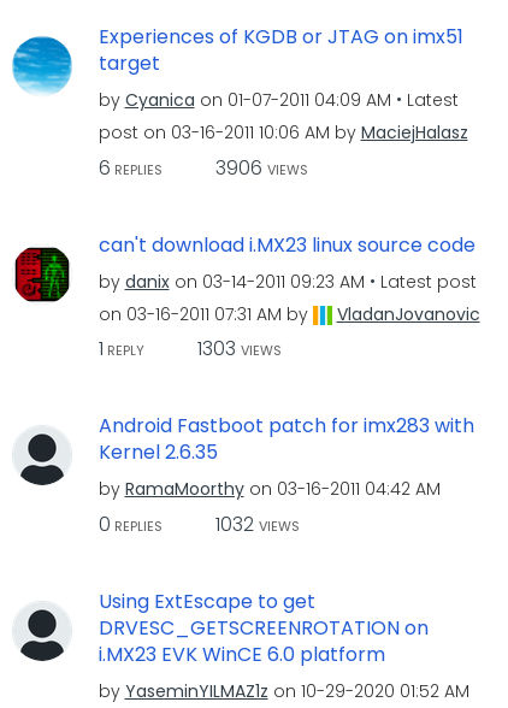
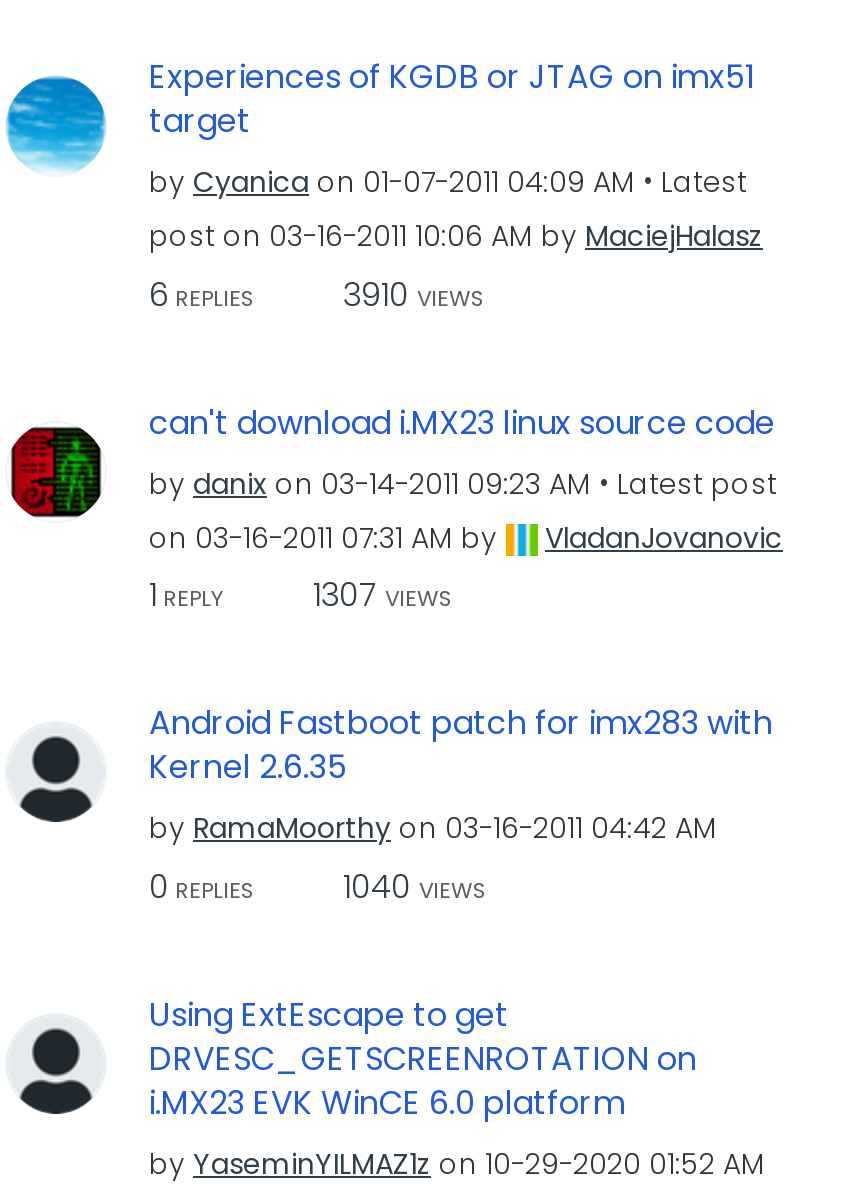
[98,154,308,181] 6 REPLIES 3906 VIEWS -> [149,271,485,317] 6 REPLIES 3910 VIEWS
[98,335,281,362] 1 REPLY 1303 VIEWS -> [149,572,453,618] 1 REPLY 1307 VIEWS
[215,510,299,538] 1032 VIEWS -> [343,863,487,909] 1040 VIEWS

